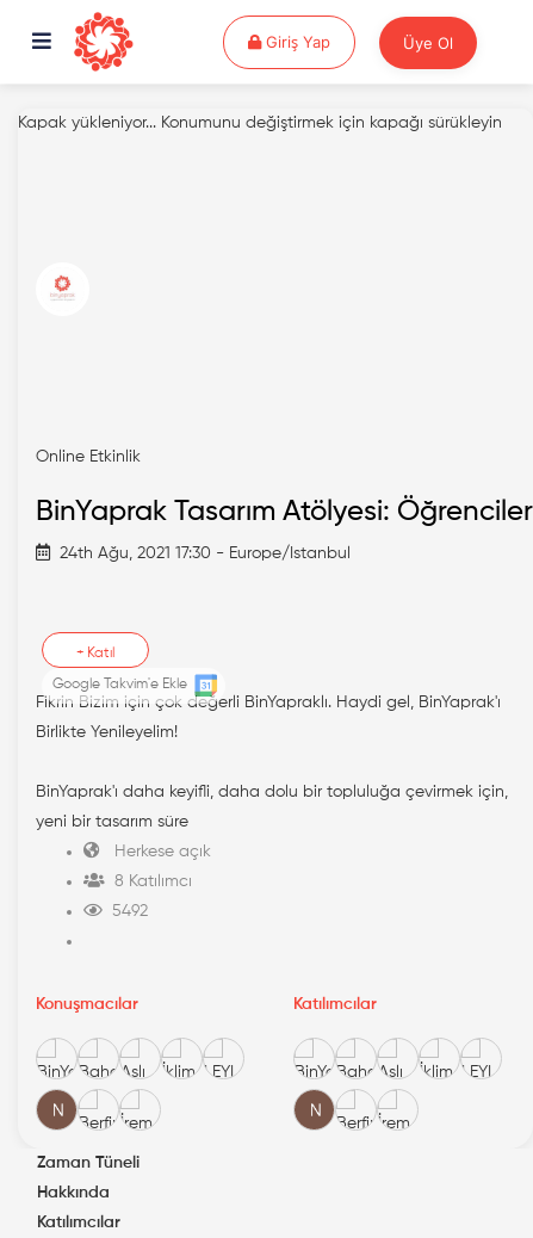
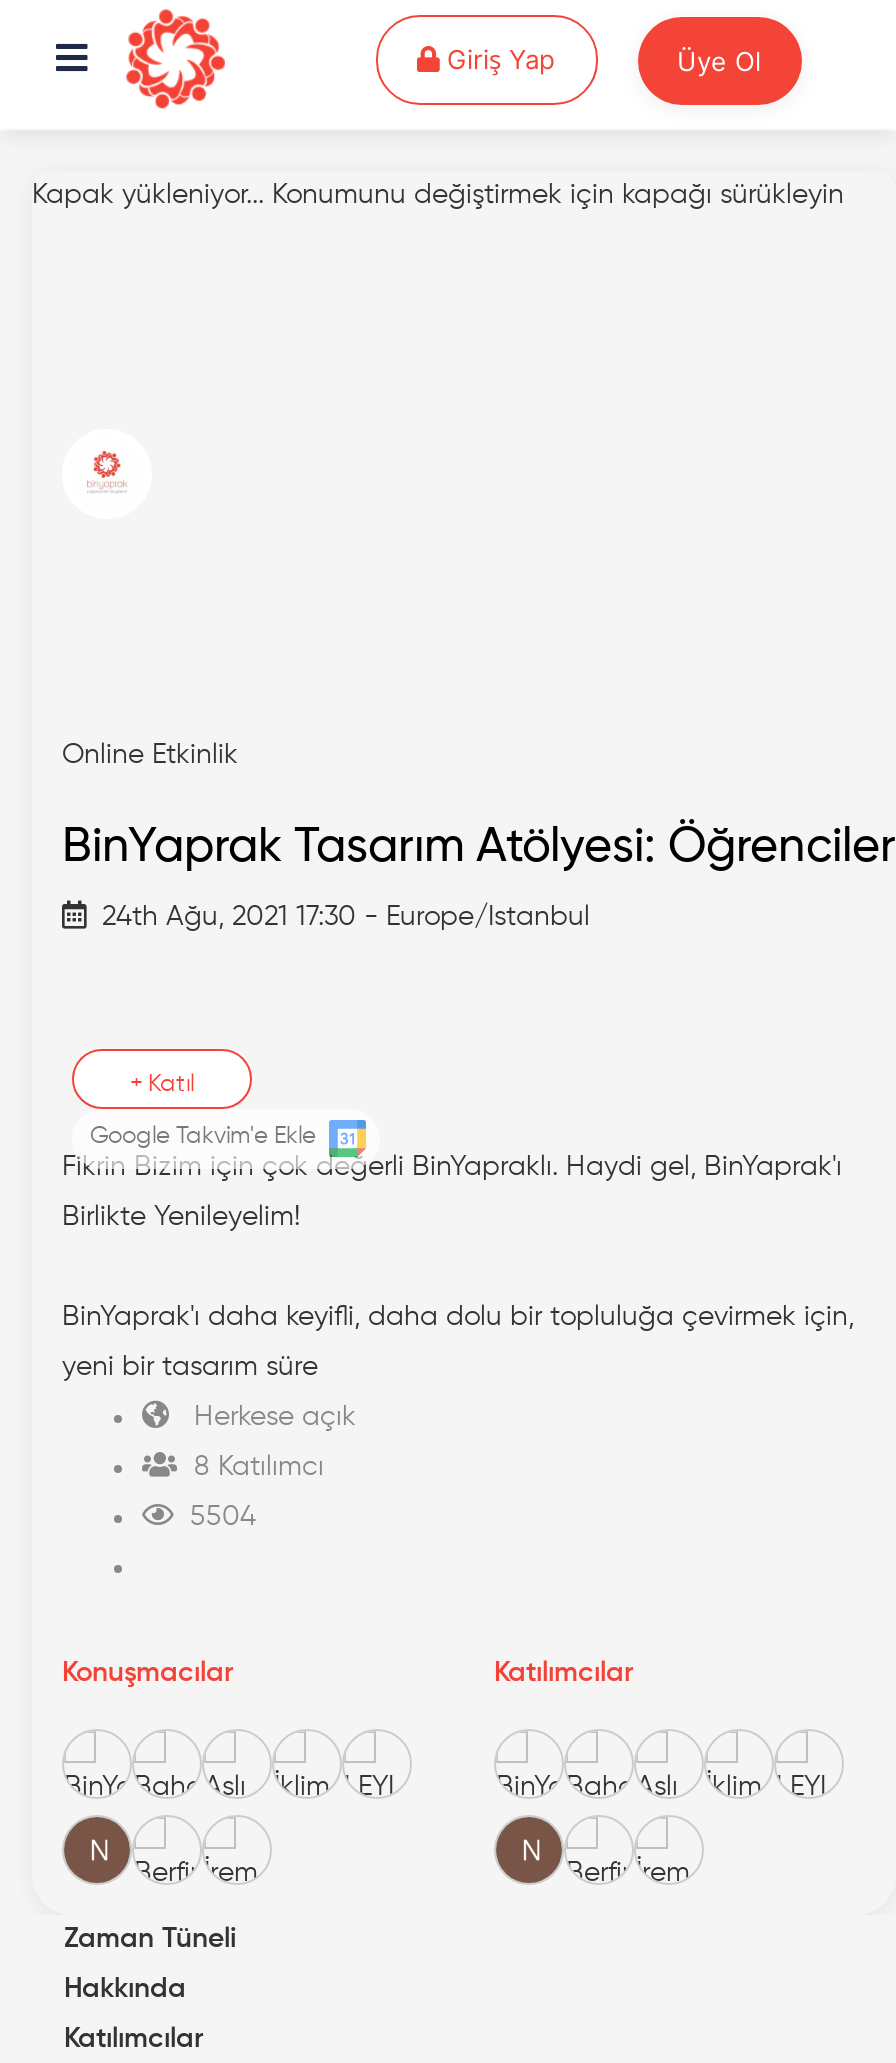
[103,903,148,920] 5492 -> [174,1503,256,1531] 5504

